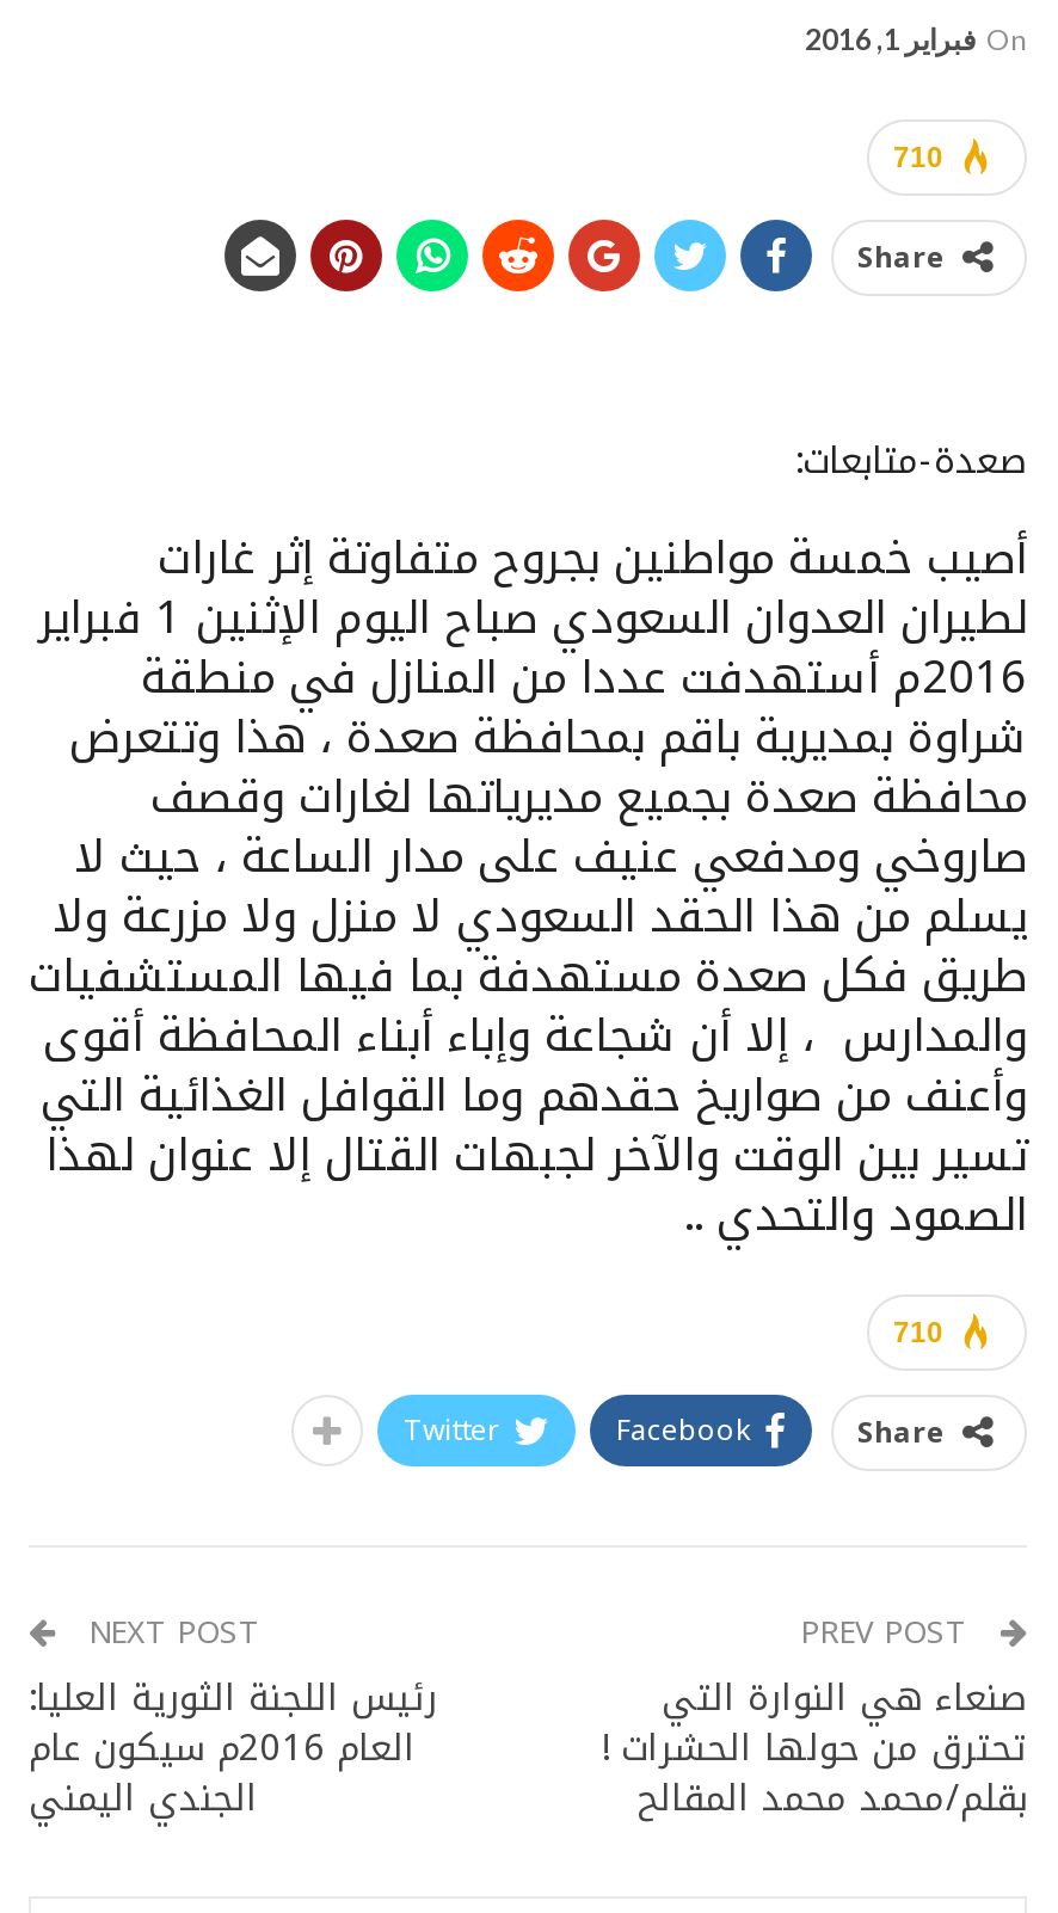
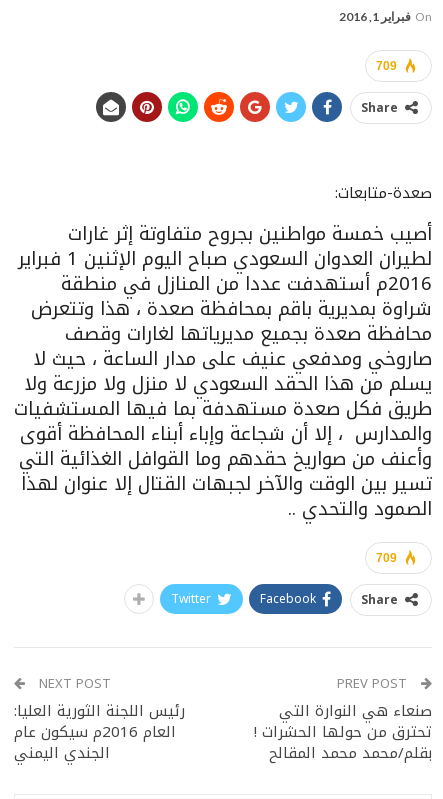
[893,141,943,174] 710 -> [376,59,397,73] 709
[893,1316,943,1349] 710 -> [376,551,397,565] 709

